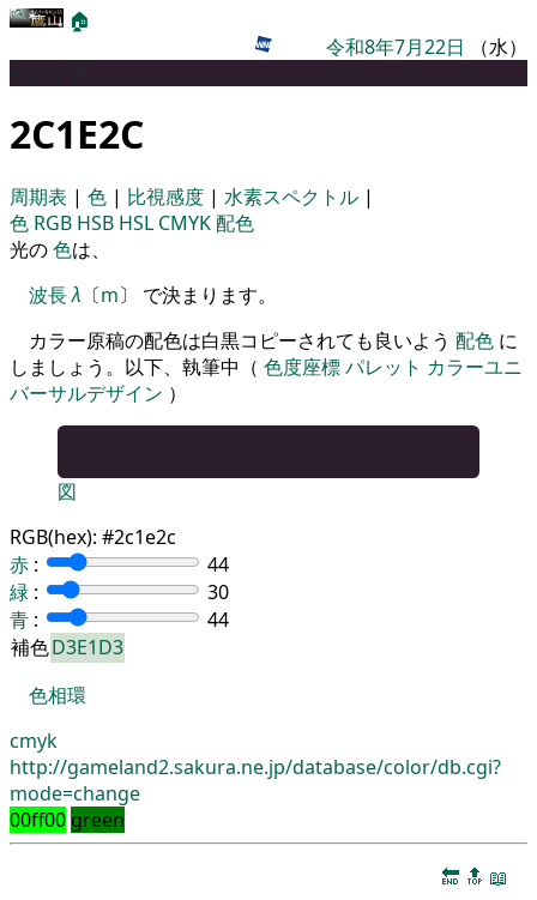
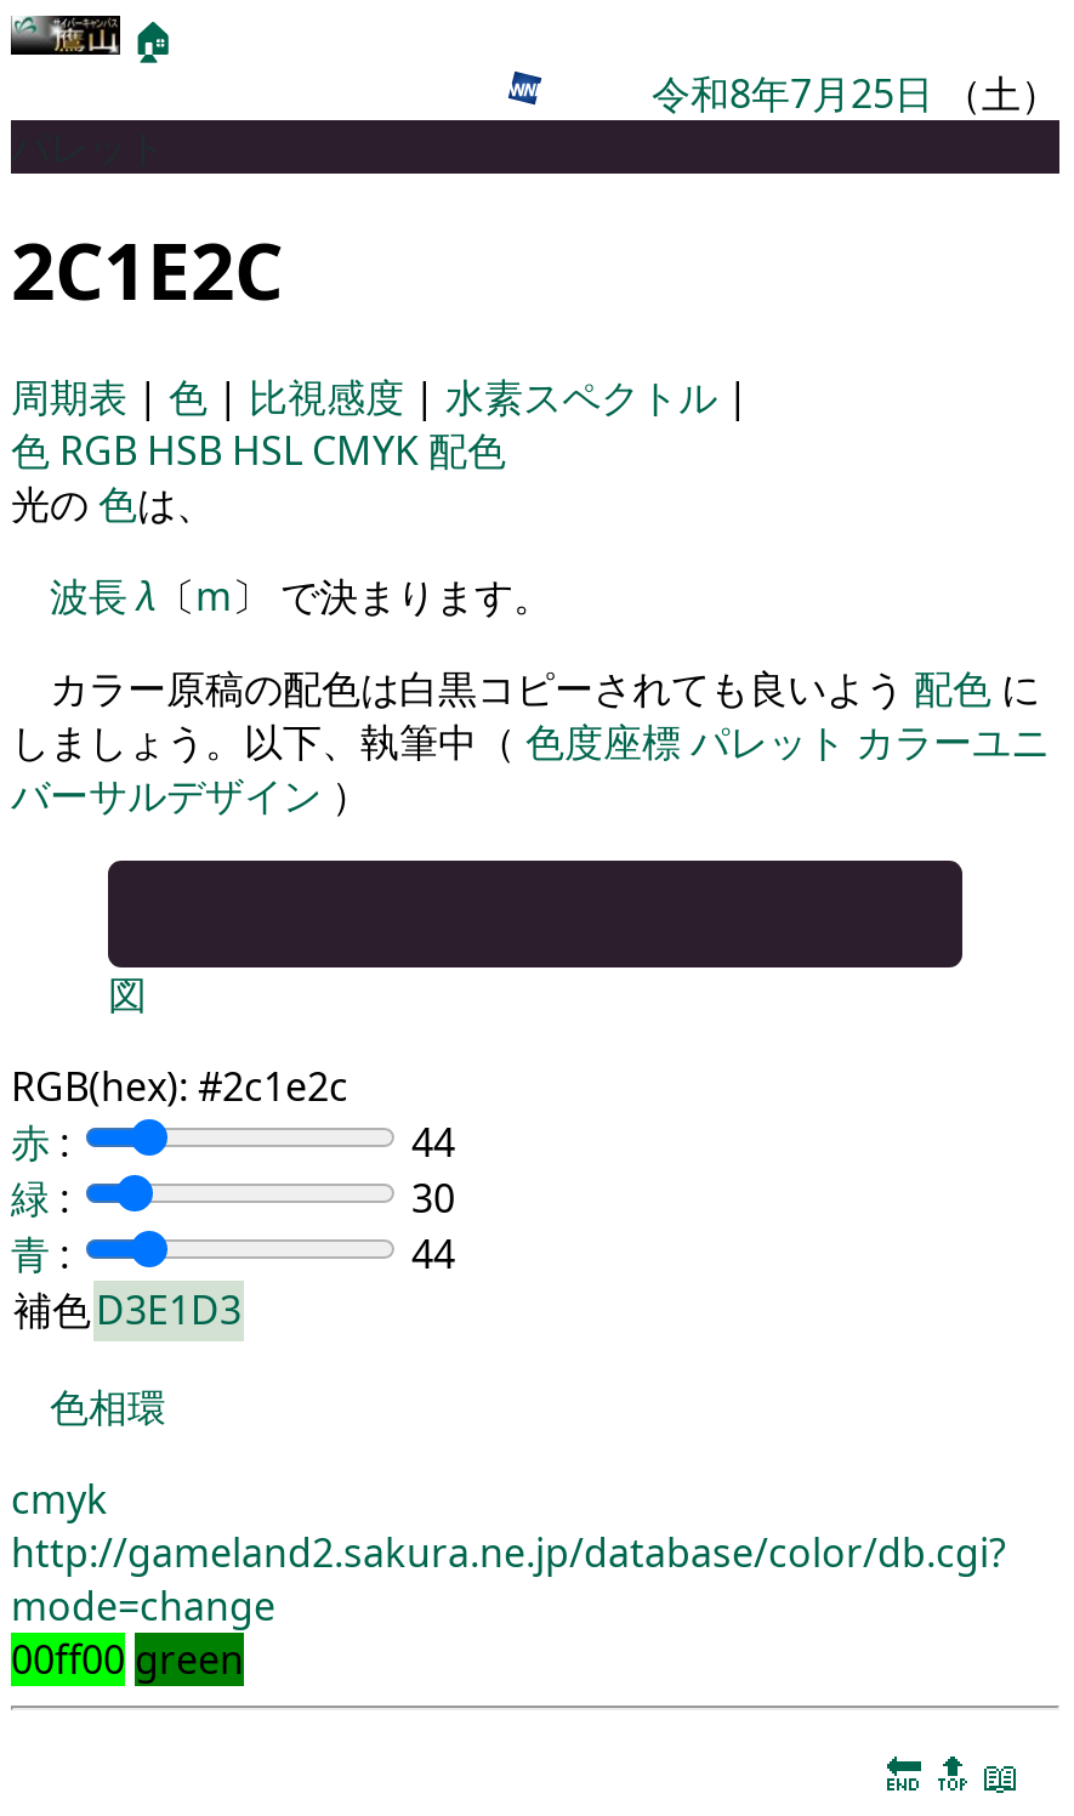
[326,34,527,60] 令和8年7月22日（水） -> [652,67,1059,120] 令和8年7月25日（土）

